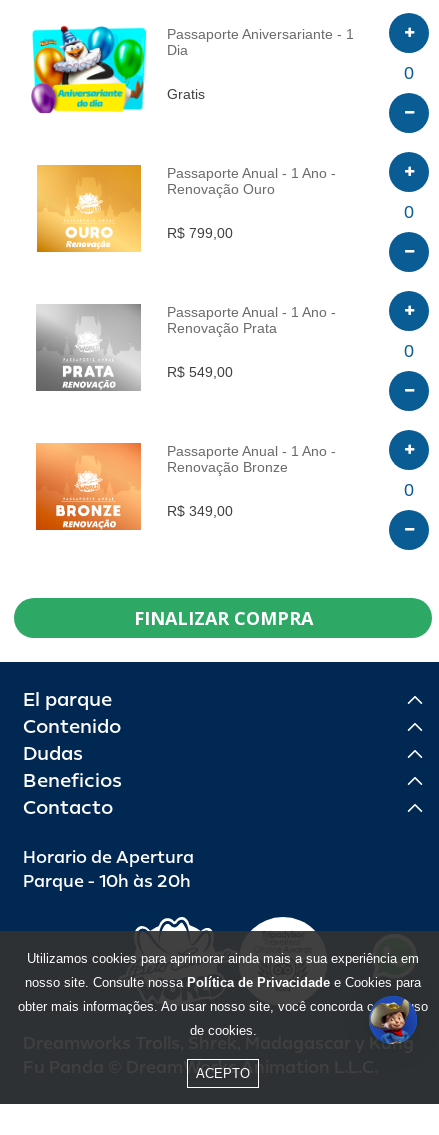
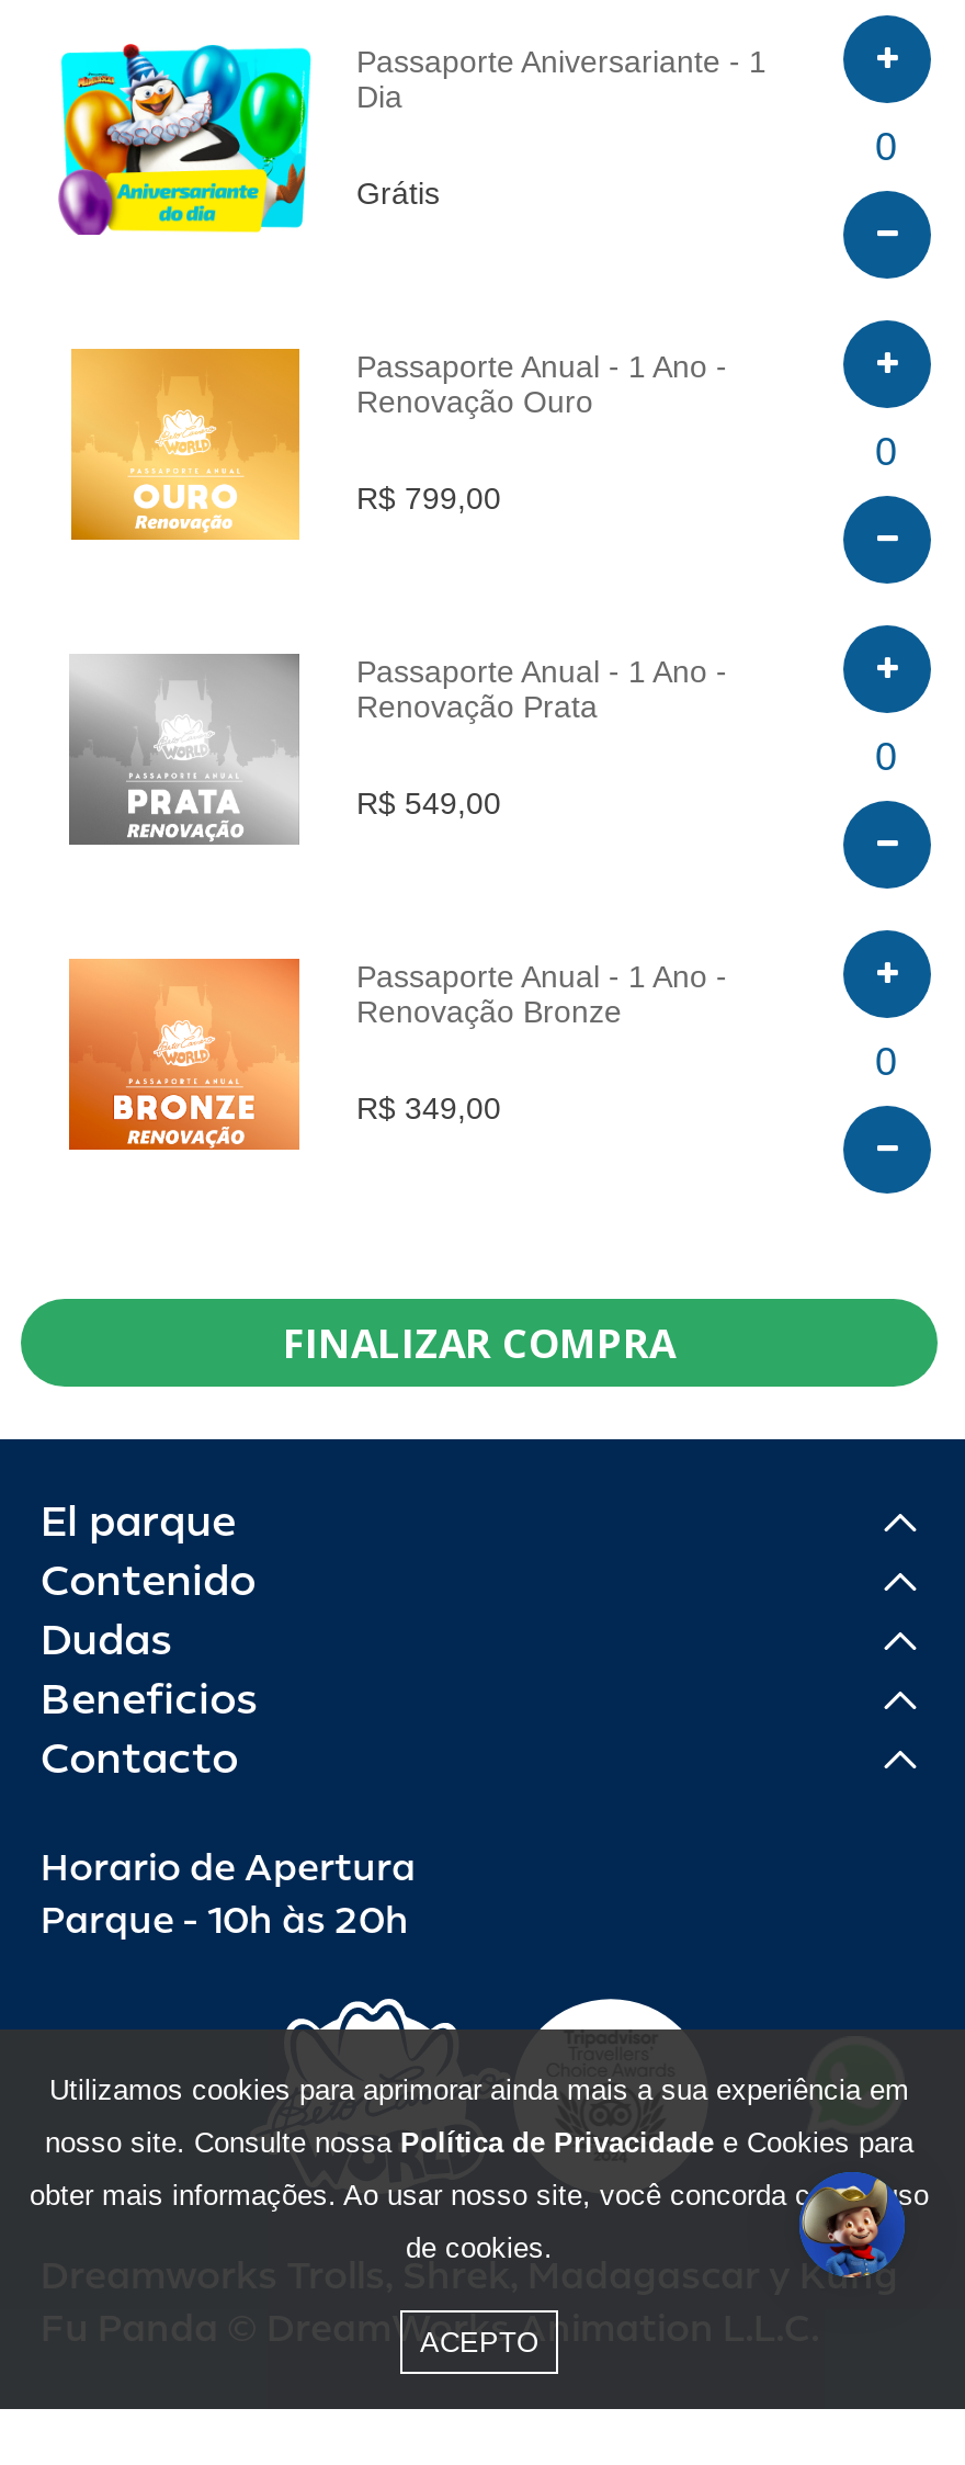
[167,85,205,101] Gratis -> [356,174,440,210] Grátis

